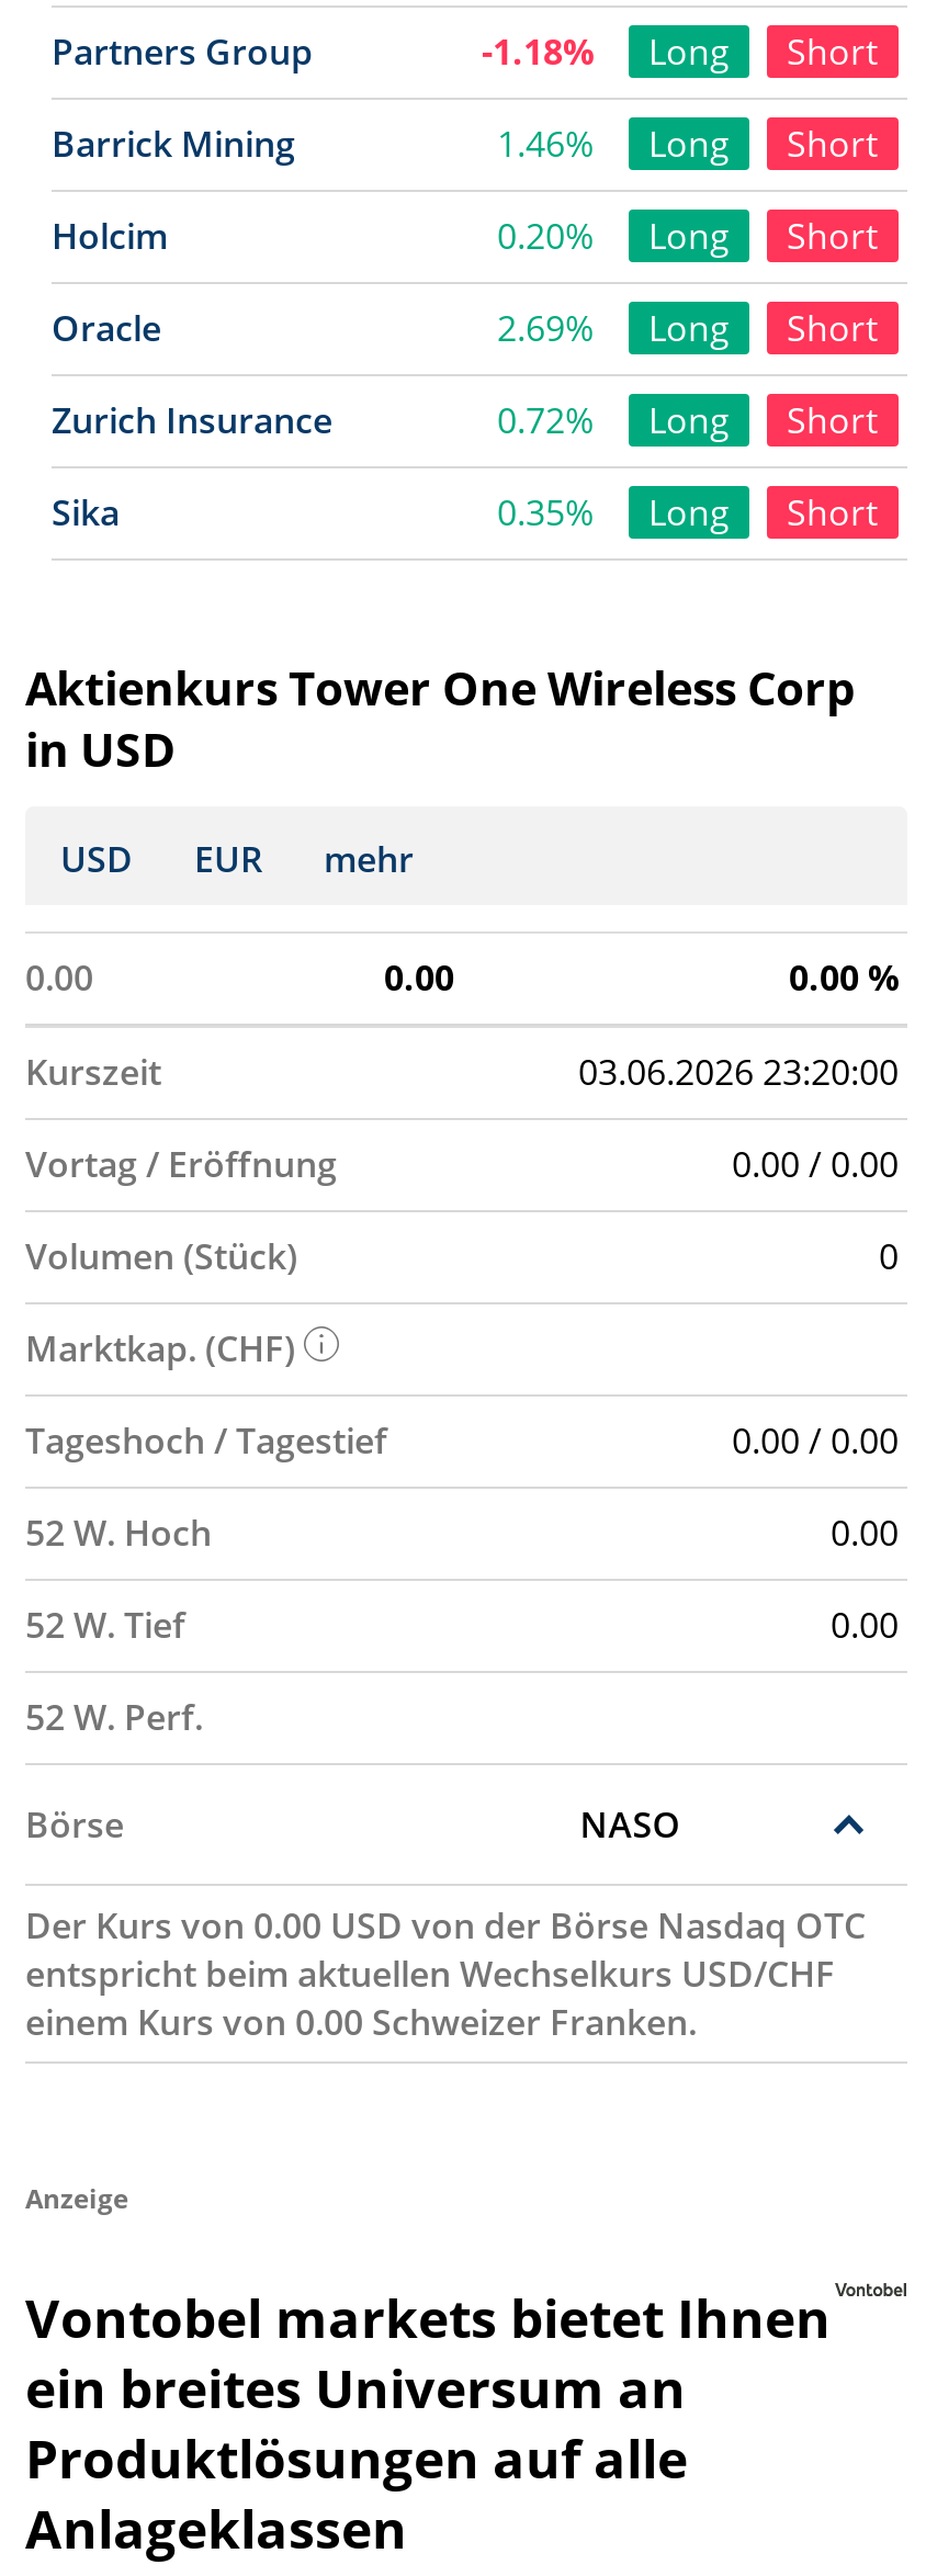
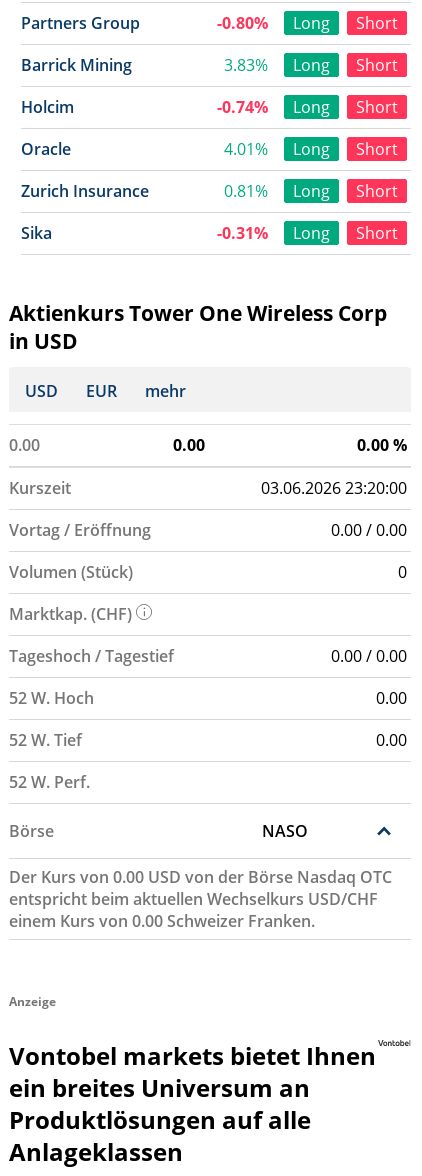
[482,27,879,76] -1.18% Long Short -> [217,12,398,34] -0.80% Long Short
[497,120,879,168] 1.46% Long Short -> [224,54,398,76] 3.83% Long Short
[497,212,879,260] 0.20% Long Short -> [217,96,398,118] -0.74% Long Short
[497,304,879,352] 2.69% Long Short -> [224,138,398,160] 4.01% Long Short
[497,396,879,444] 0.72% Long Short -> [224,180,398,202] 0.81% Long Short
[497,488,879,536] 0.35% Long Short -> [217,222,398,244] -0.31% Long Short

